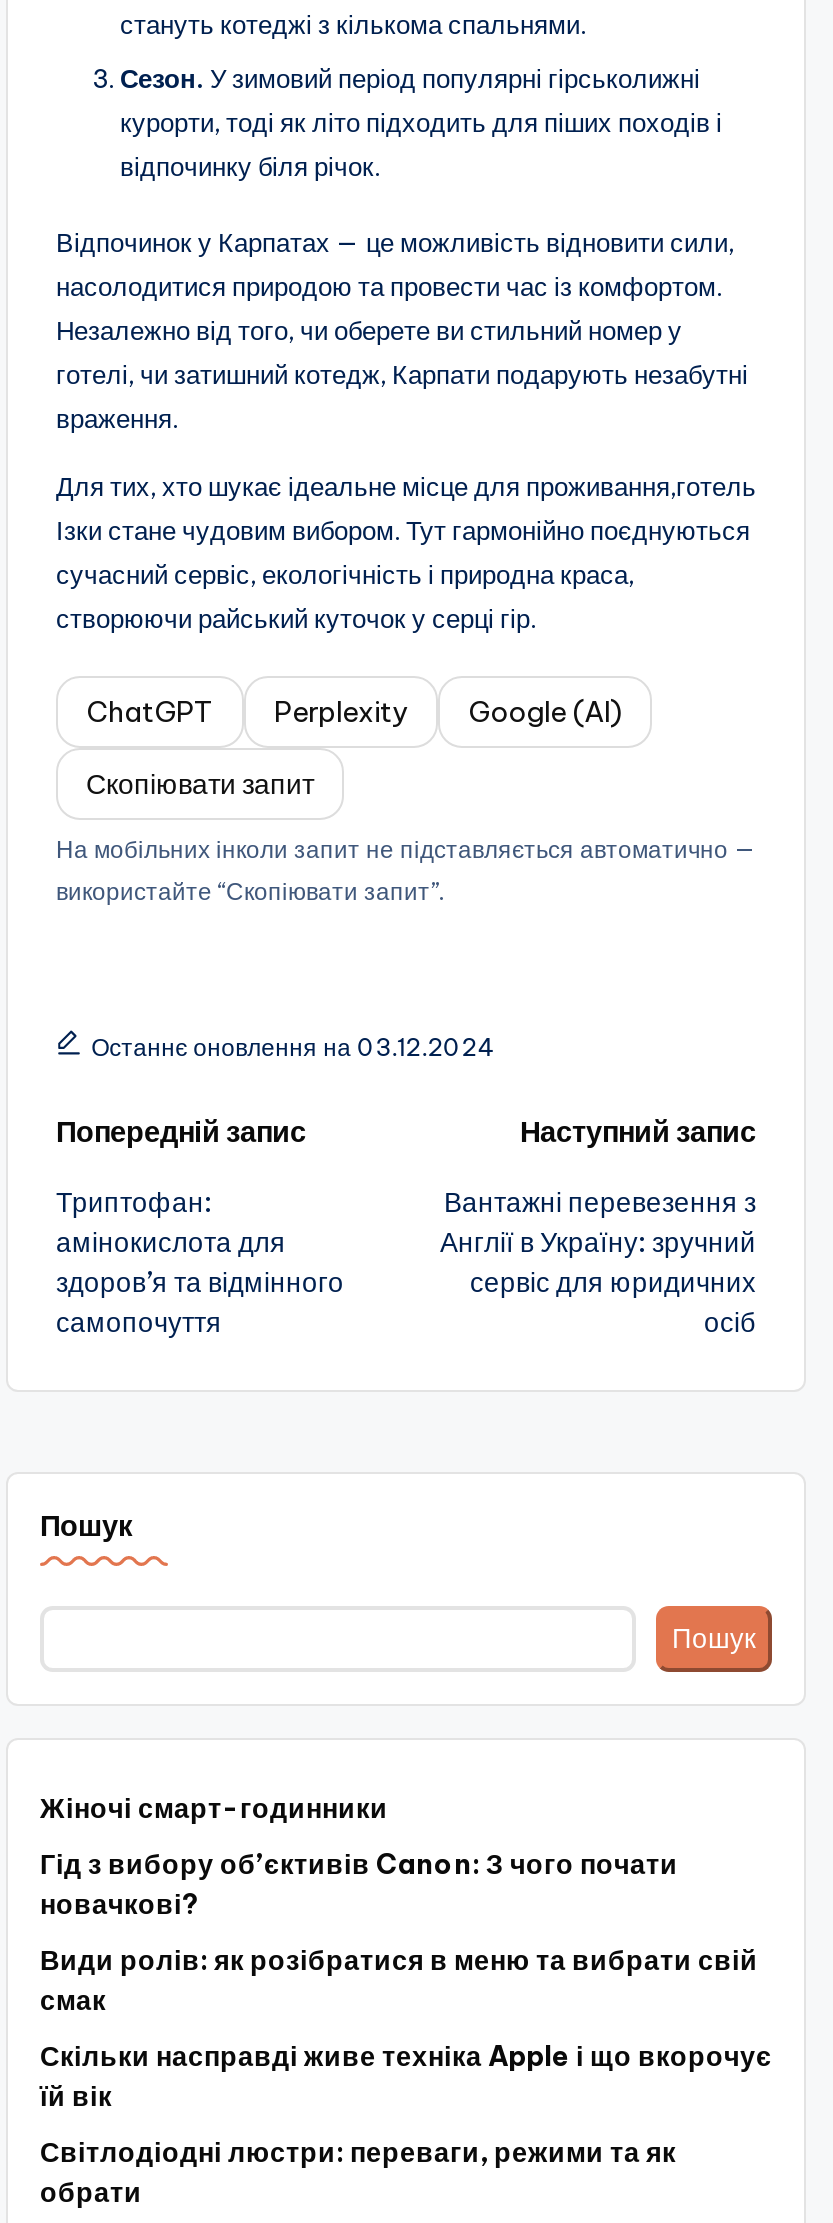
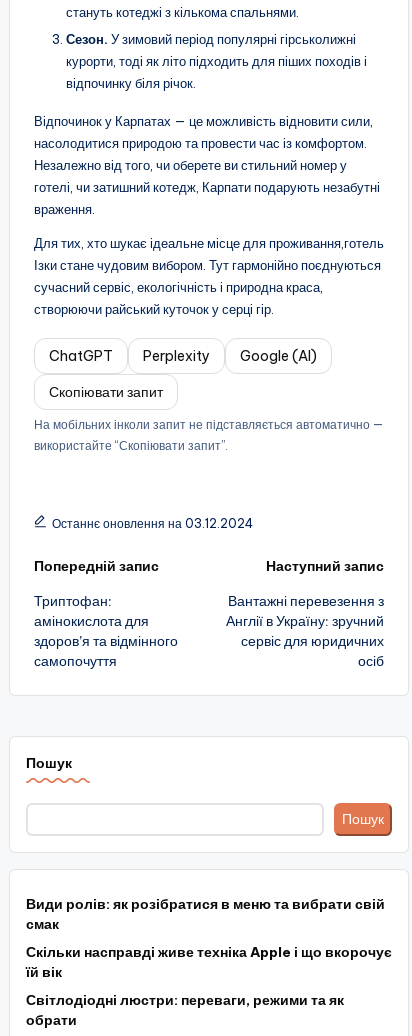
[40,1790,678,1922] Жіночі смарт-годинники | Гід з вибору об’єктивів Canon: З чого почати | новачкові? -> none

